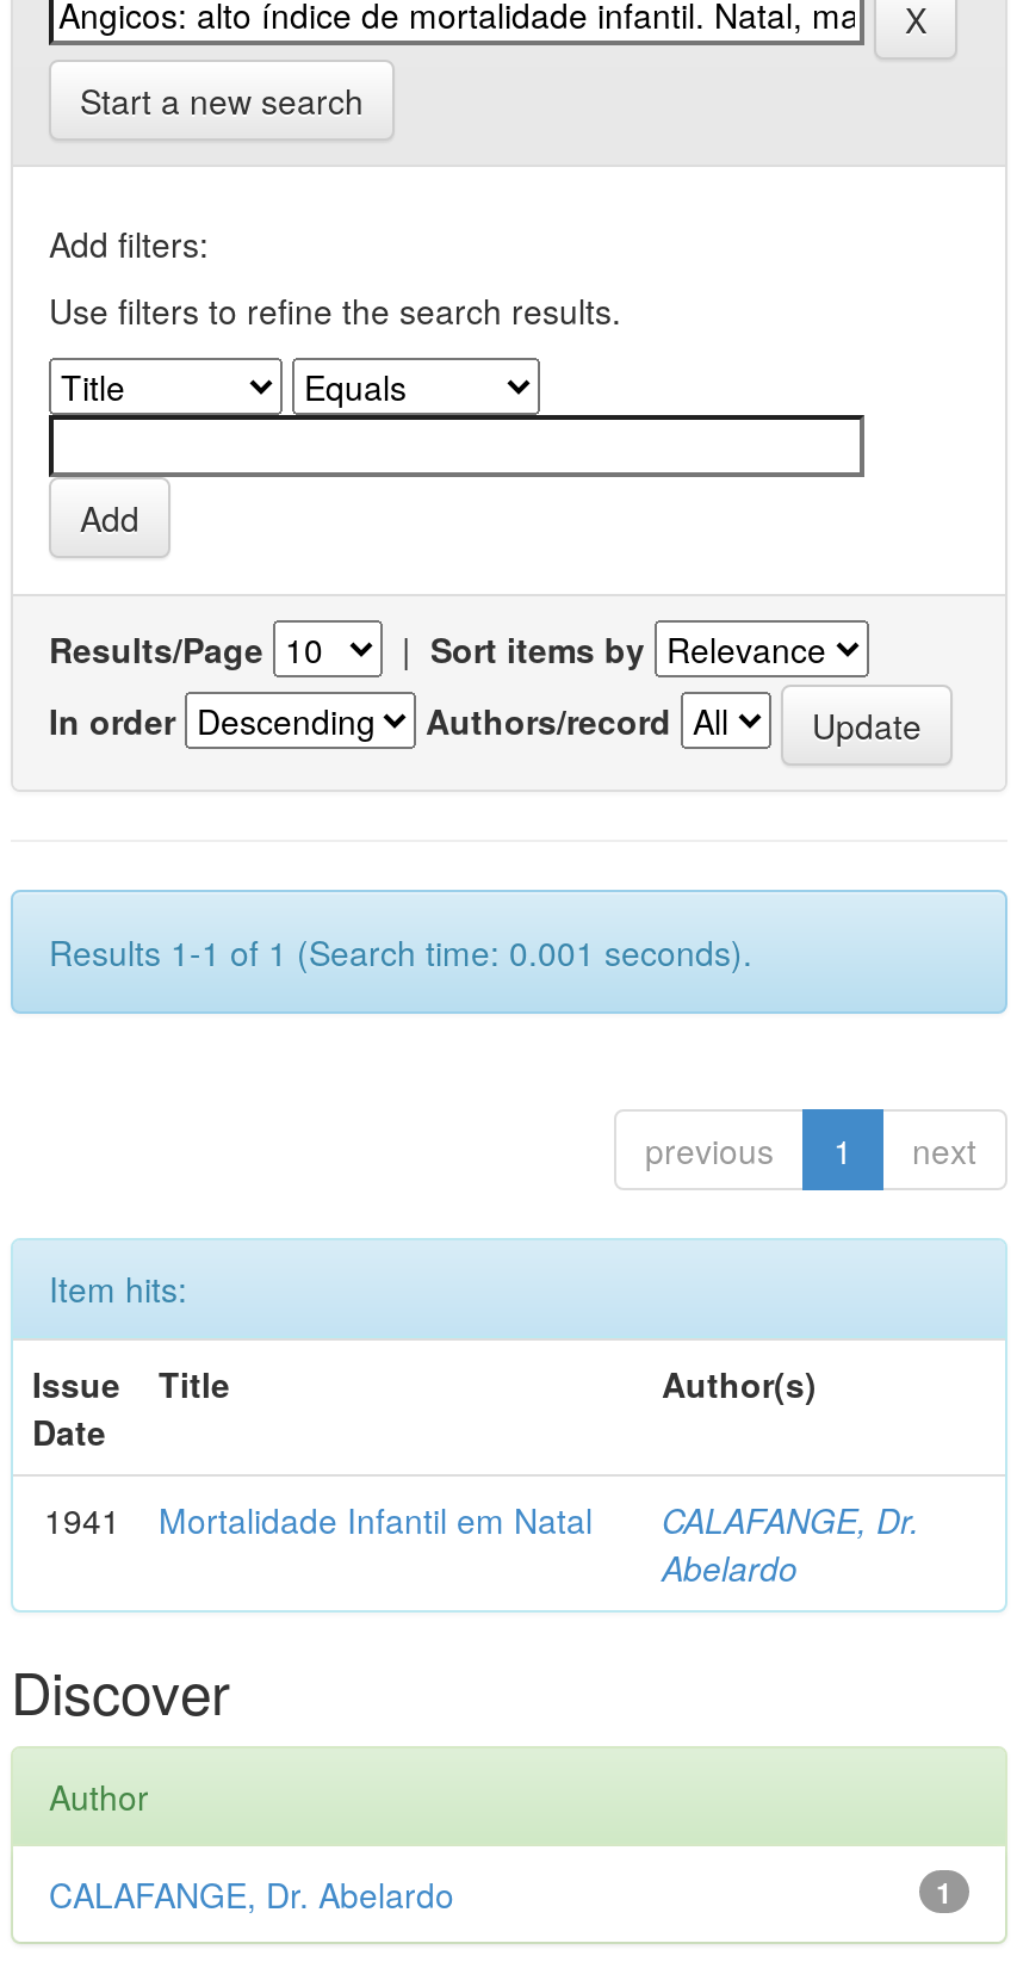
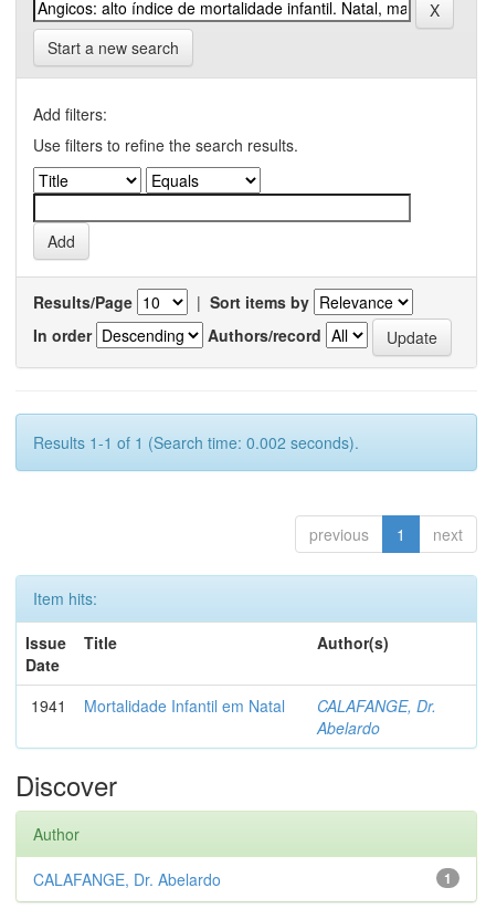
[49,928,752,976] Results 1-1 of 1 (Search time: 0.001 seconds). -> [33,431,359,453] Results 1-1 of 1 (Search time: 0.002 seconds).

